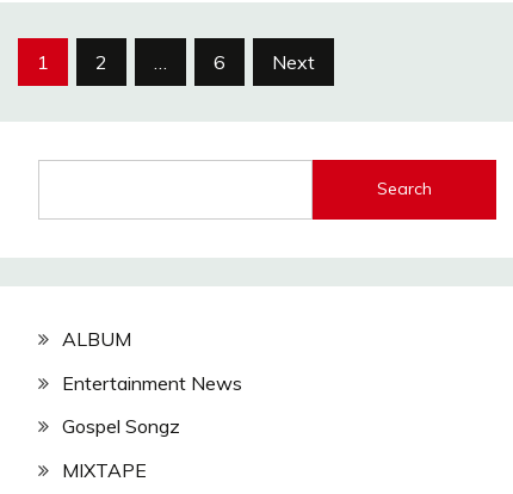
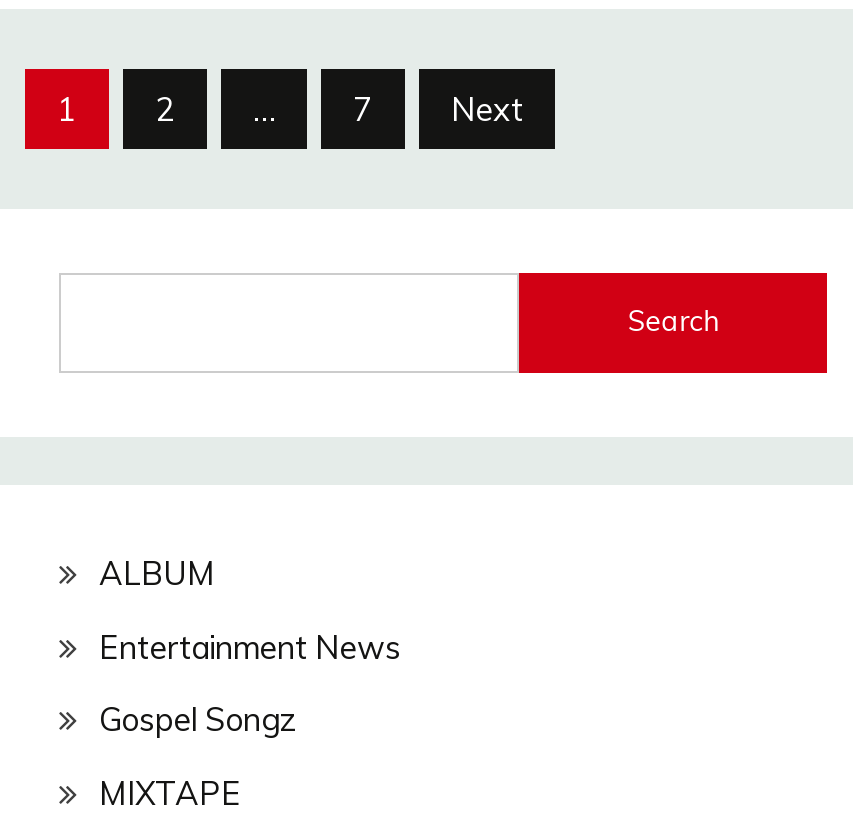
[214,50,225,74] 6 -> [353,89,373,129] 7

